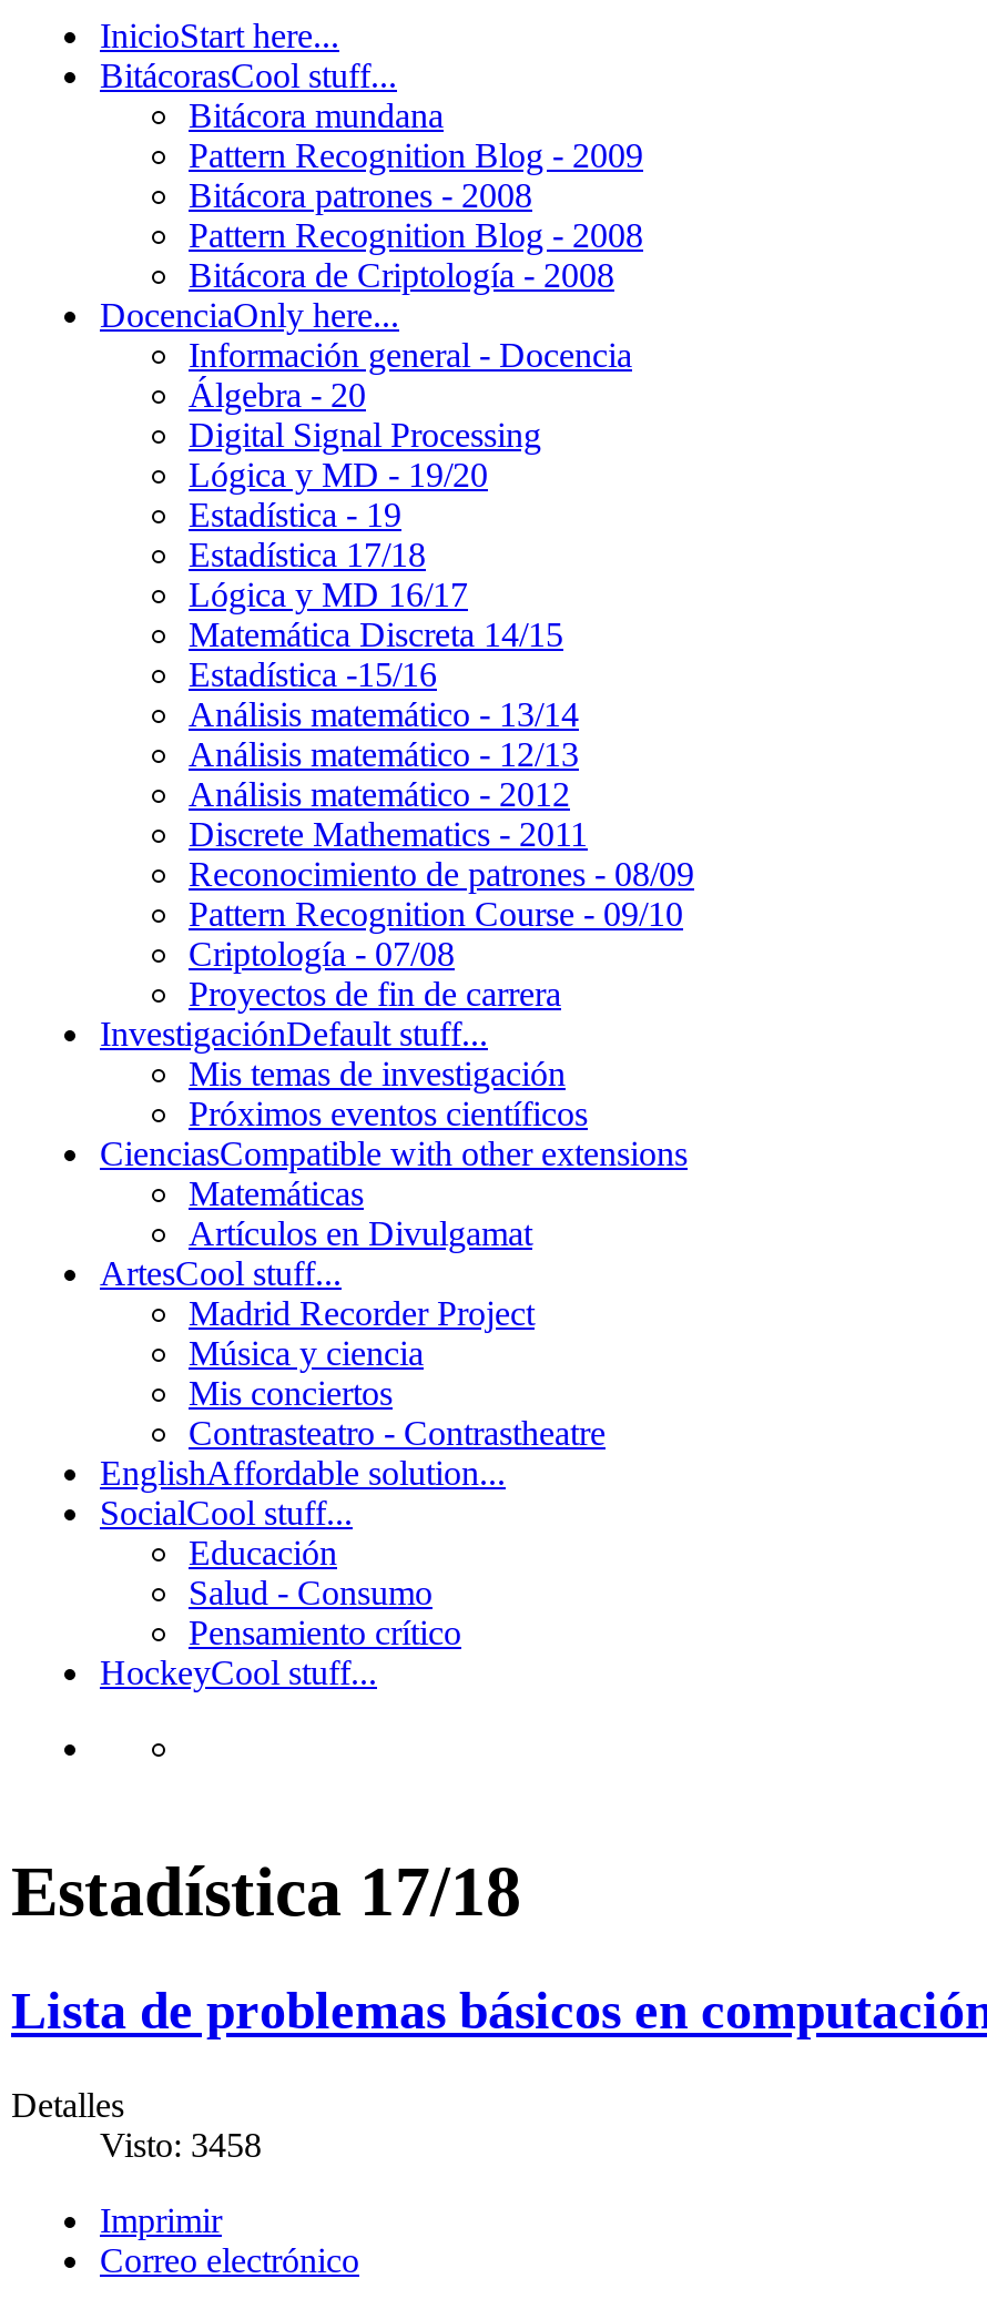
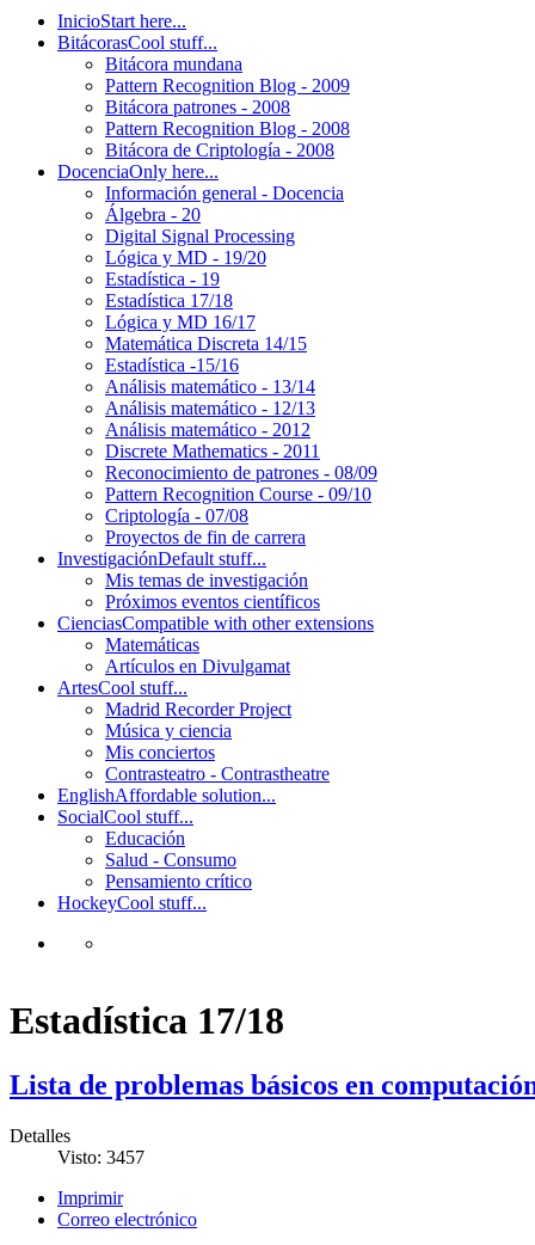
[100,2125,262,2163] Visto: 3458 -> [57,1147,144,1167] Visto: 3457

